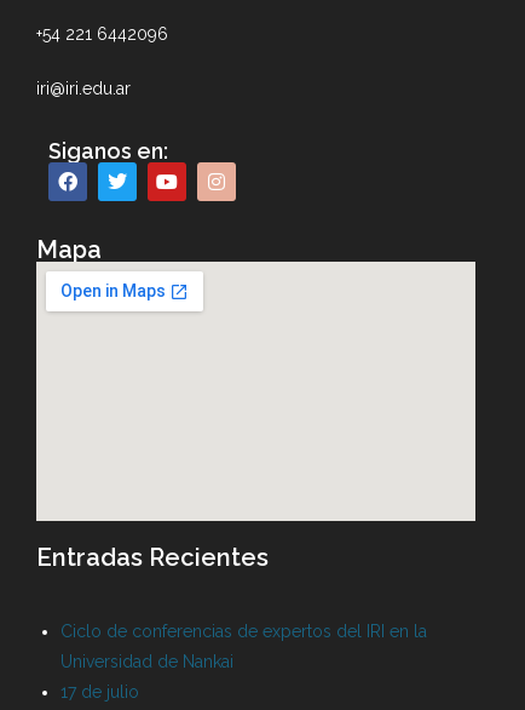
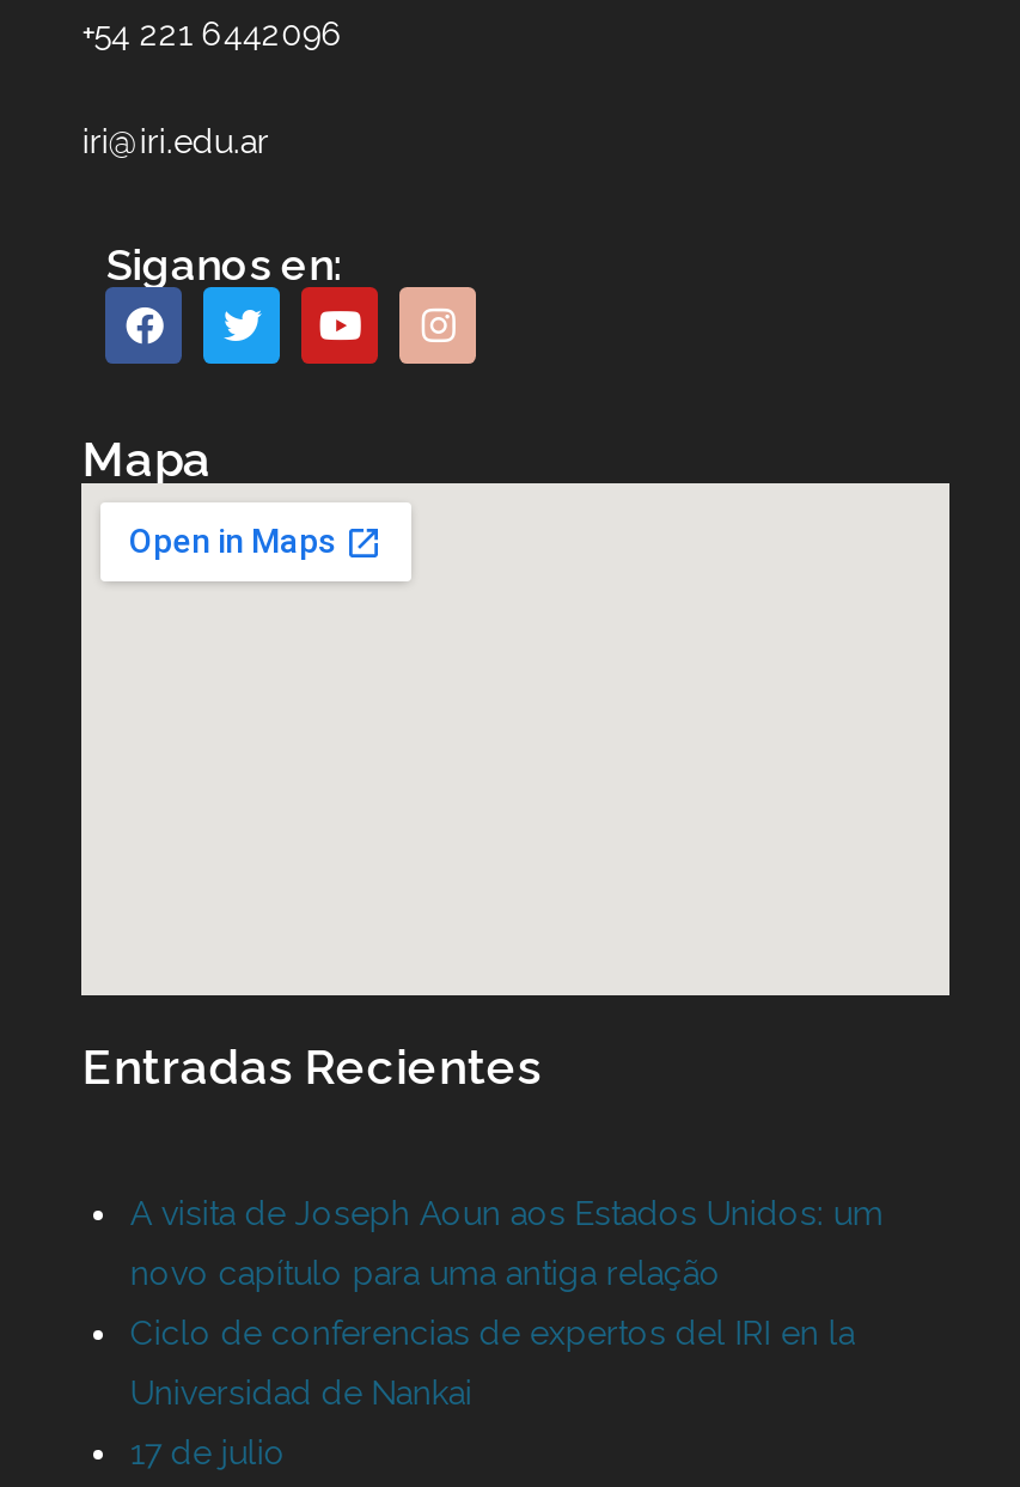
none -> [130,1194,883,1292] A visita de Joseph Aoun aos Estados Unidos: um | novo capítulo para uma antiga relação

